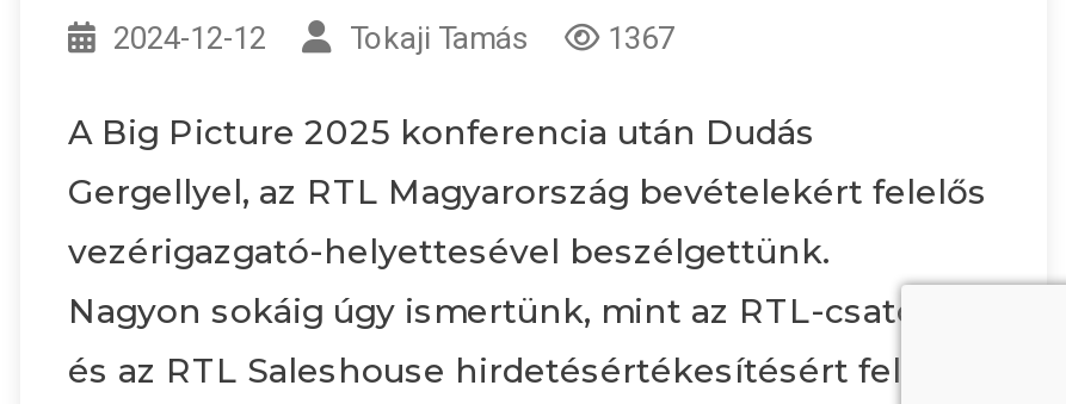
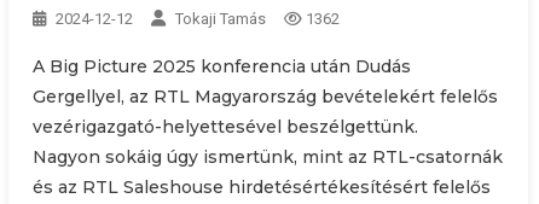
[608,21,674,57] 1367 -> [306,10,340,28] 1362

